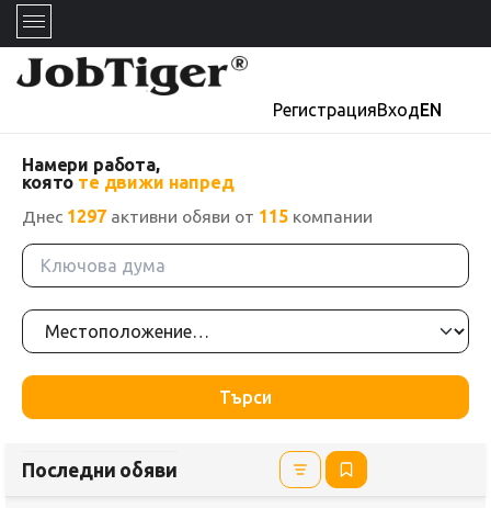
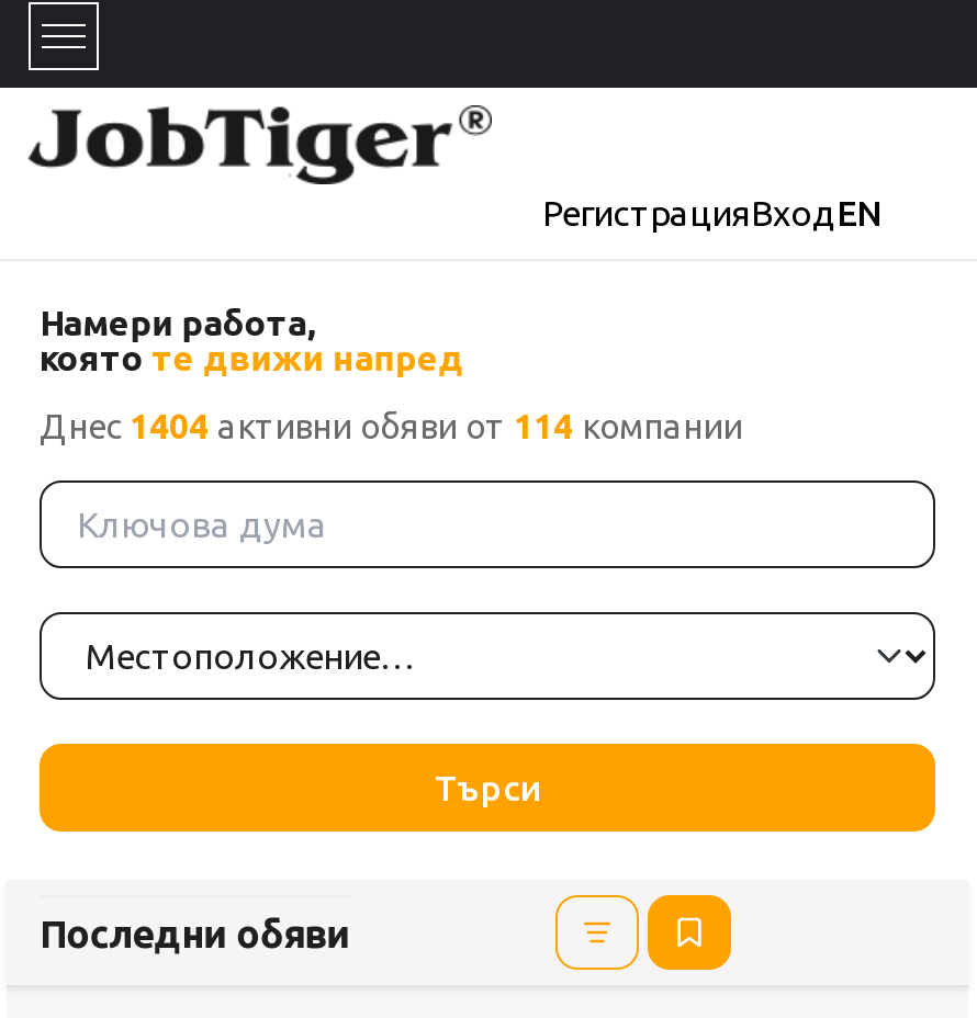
[22,206,373,226] Днес 1297 активни обяви от 115 компании -> [40,406,742,445] Днес 1404 активни обяви от 114 компании

